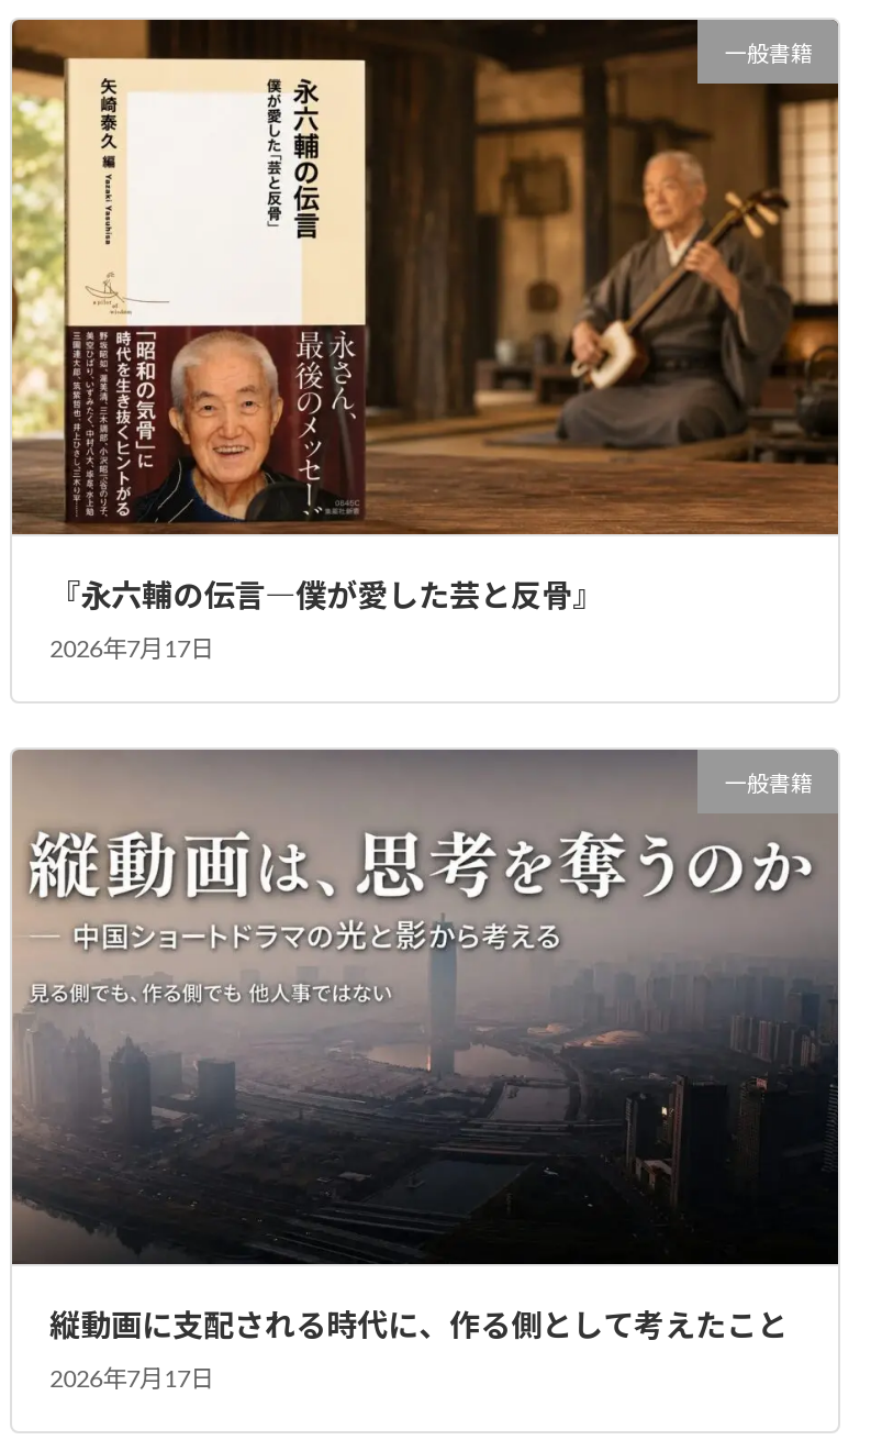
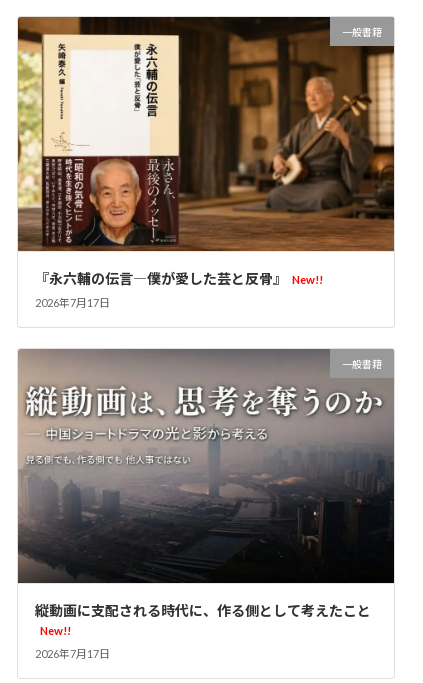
[50,576,603,614] 『永六輔の伝言―僕が愛した芸と反骨』 -> [35,270,323,287] 『永六輔の伝言―僕が愛した芸と反骨』 New!!
none -> [40,624,71,637] New!!

